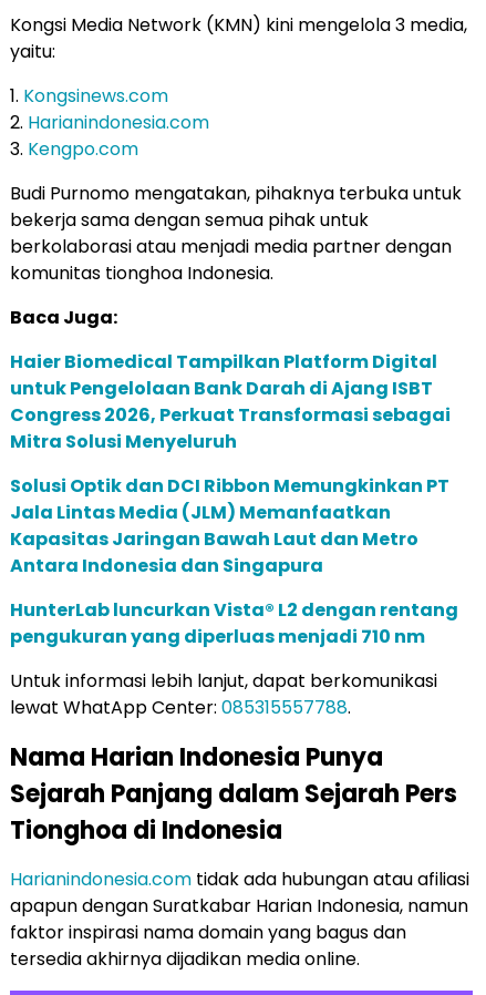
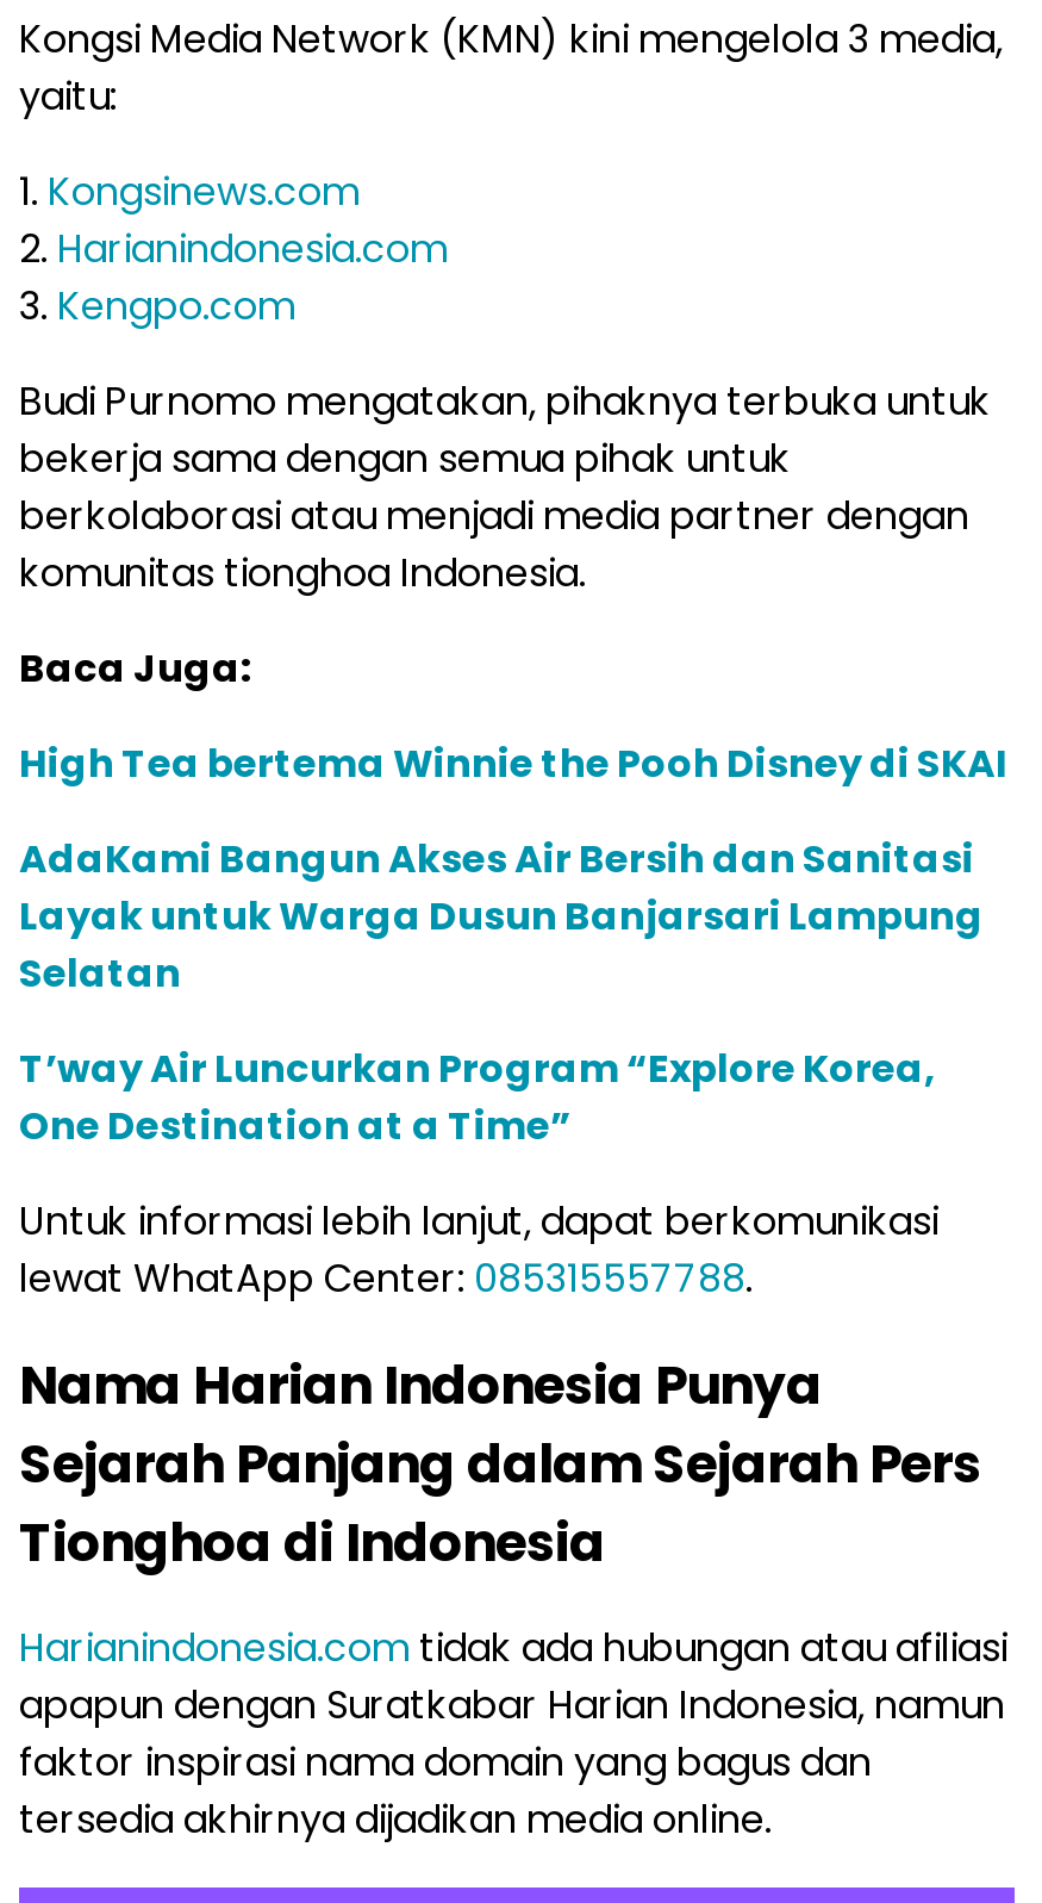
[10,349,451,454] Haier Biomedical Tampilkan Platform Digital | untuk Pengelolaan Bank Darah di Ajang ISBT | Congress 2026, Perkuat Transformasi sebagai | Mitra Solusi Menyeluruh -> [19,737,1007,792] High Tea bertema Winnie the Pooh Disney di SKAI
[10,473,449,578] Solusi Optik dan DCI Ribbon Memungkinkan PT | Jala Lintas Media (JLM) Memanfaatkan | Kapasitas Jaringan Bawah Laut dan Metro | Antara Indonesia dan Singapura -> [19,832,984,1001] AdaKami Bangun Akses Air Bersih dan Sanitasi | Layak untuk Warga Dusun Banjarsari Lampung | Selatan
[10,597,458,649] HunterLab luncurkan Vista® L2 dengan rentang | pengukuran yang diperluas menjadi 710 nm -> [19,1042,936,1154] T’way Air Luncurkan Program “Explore Korea, | One Destination at a Time”

